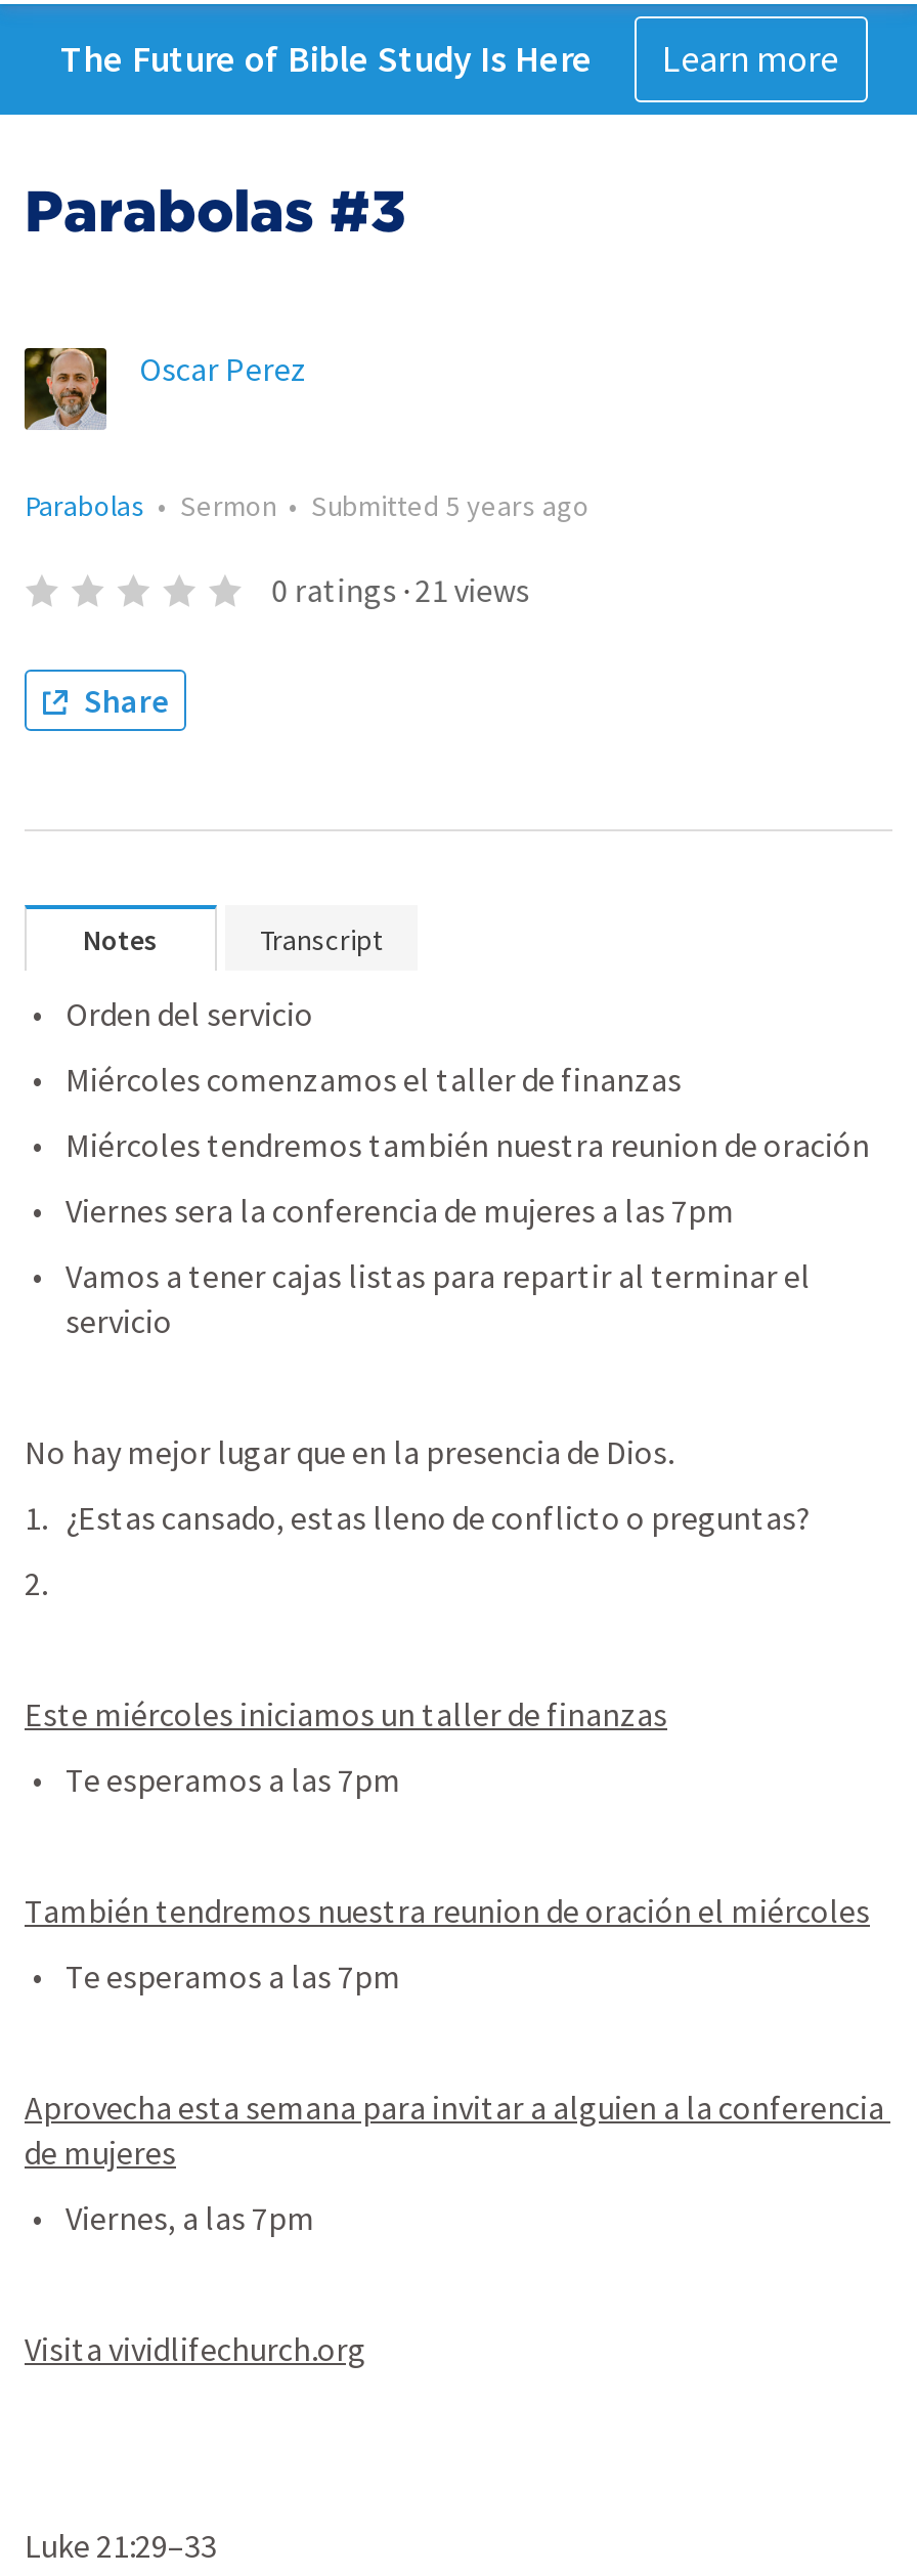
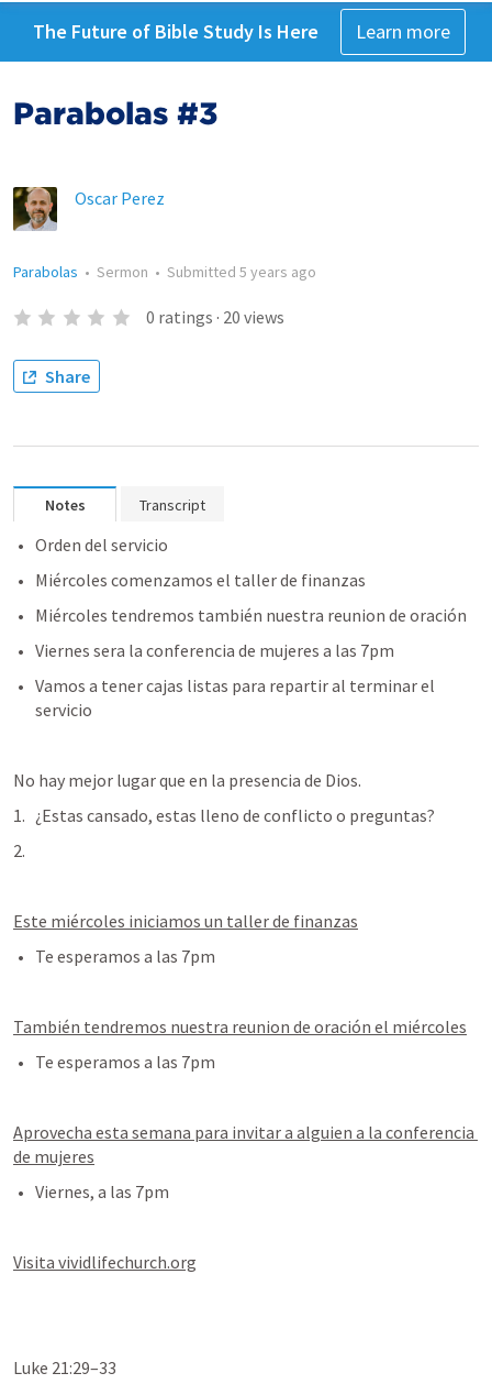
[272,569,530,610] 0 ratings · 21 views -> [146,306,284,328] 0 ratings · 20 views

